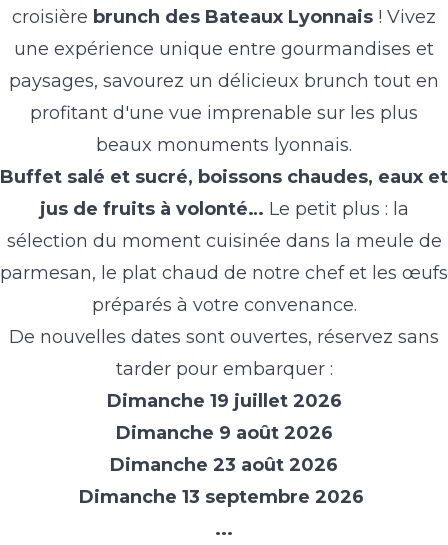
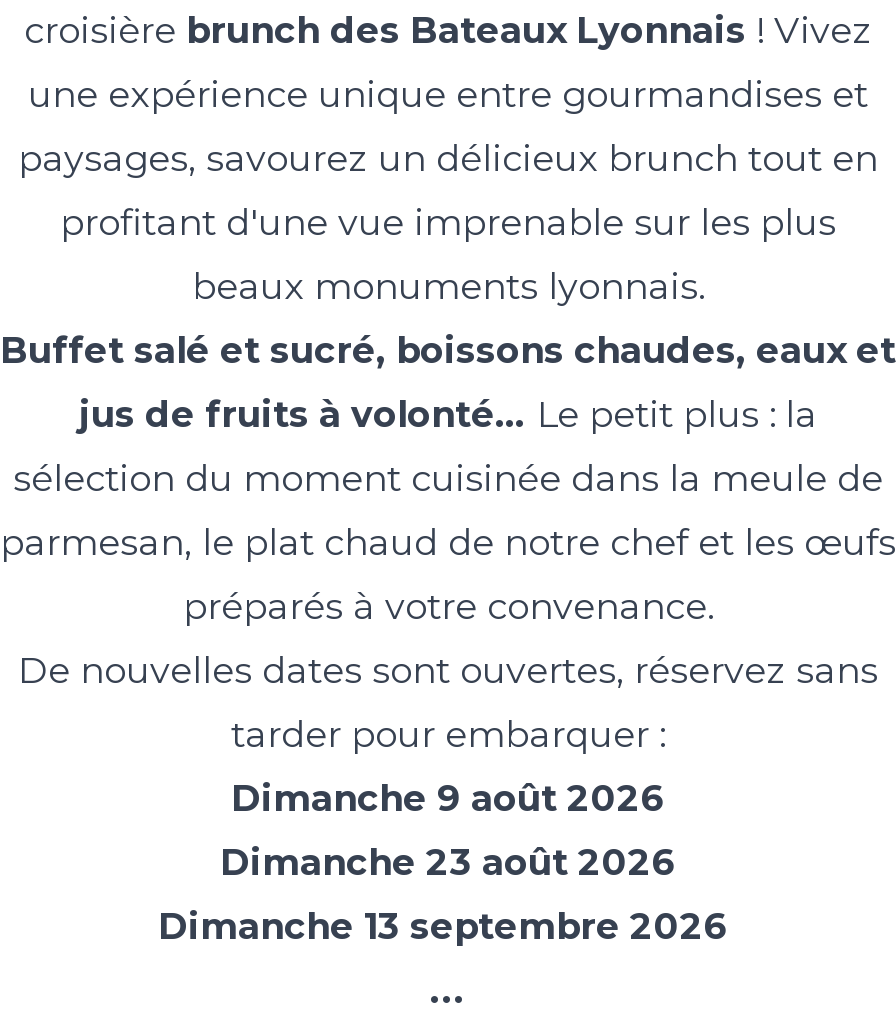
[106,390,341,412] Dimanche 19 juillet 2026 -> none

